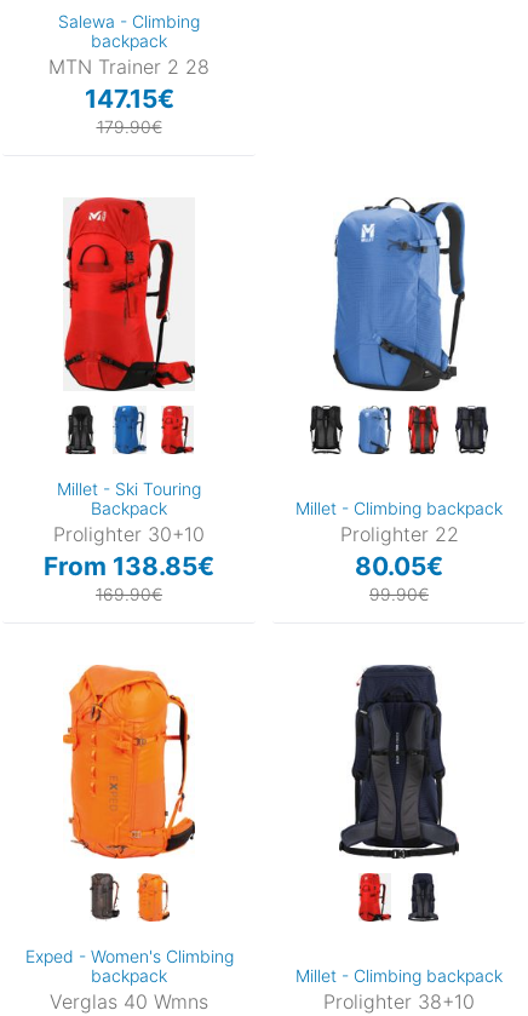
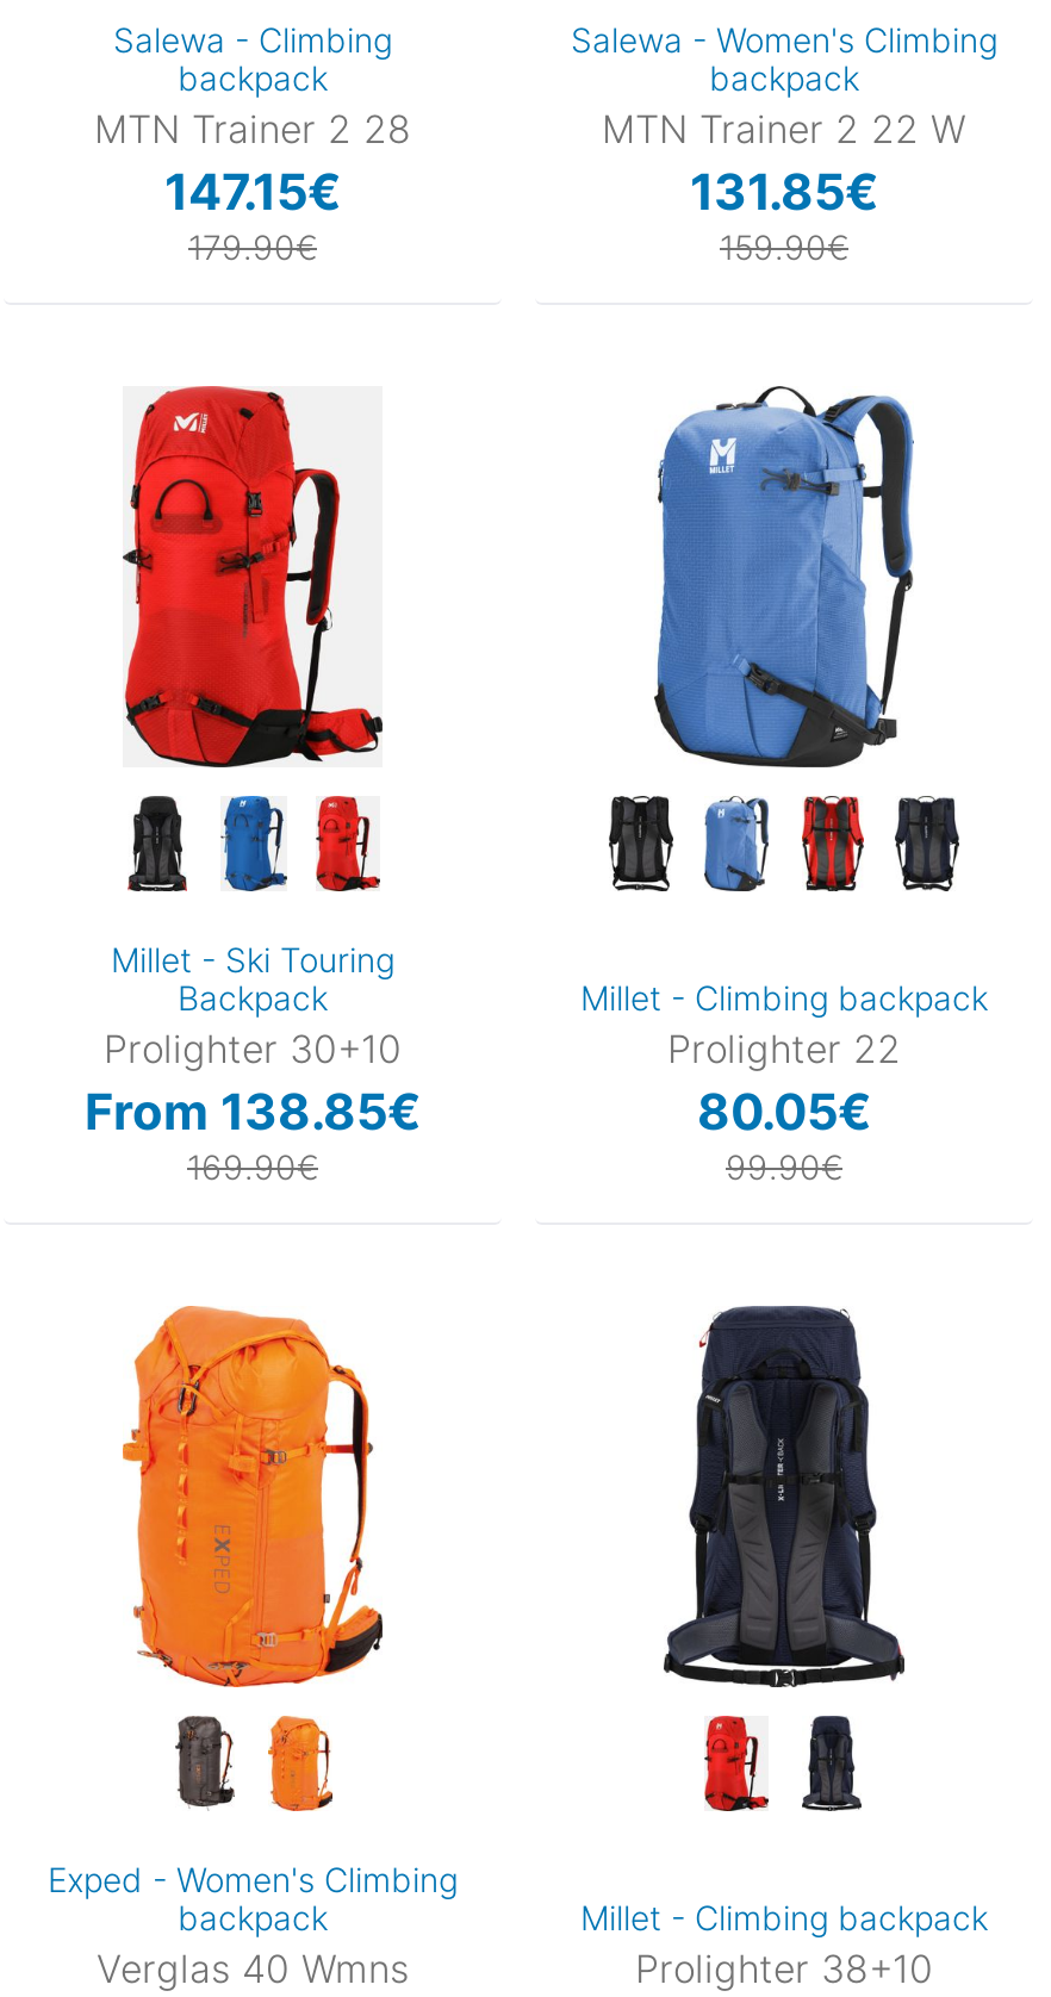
none -> [571,19,997,266] Salewa - Women's Climbing | backpack | MTN Trainer 2 22 W | 131.85€ | 159.90€

